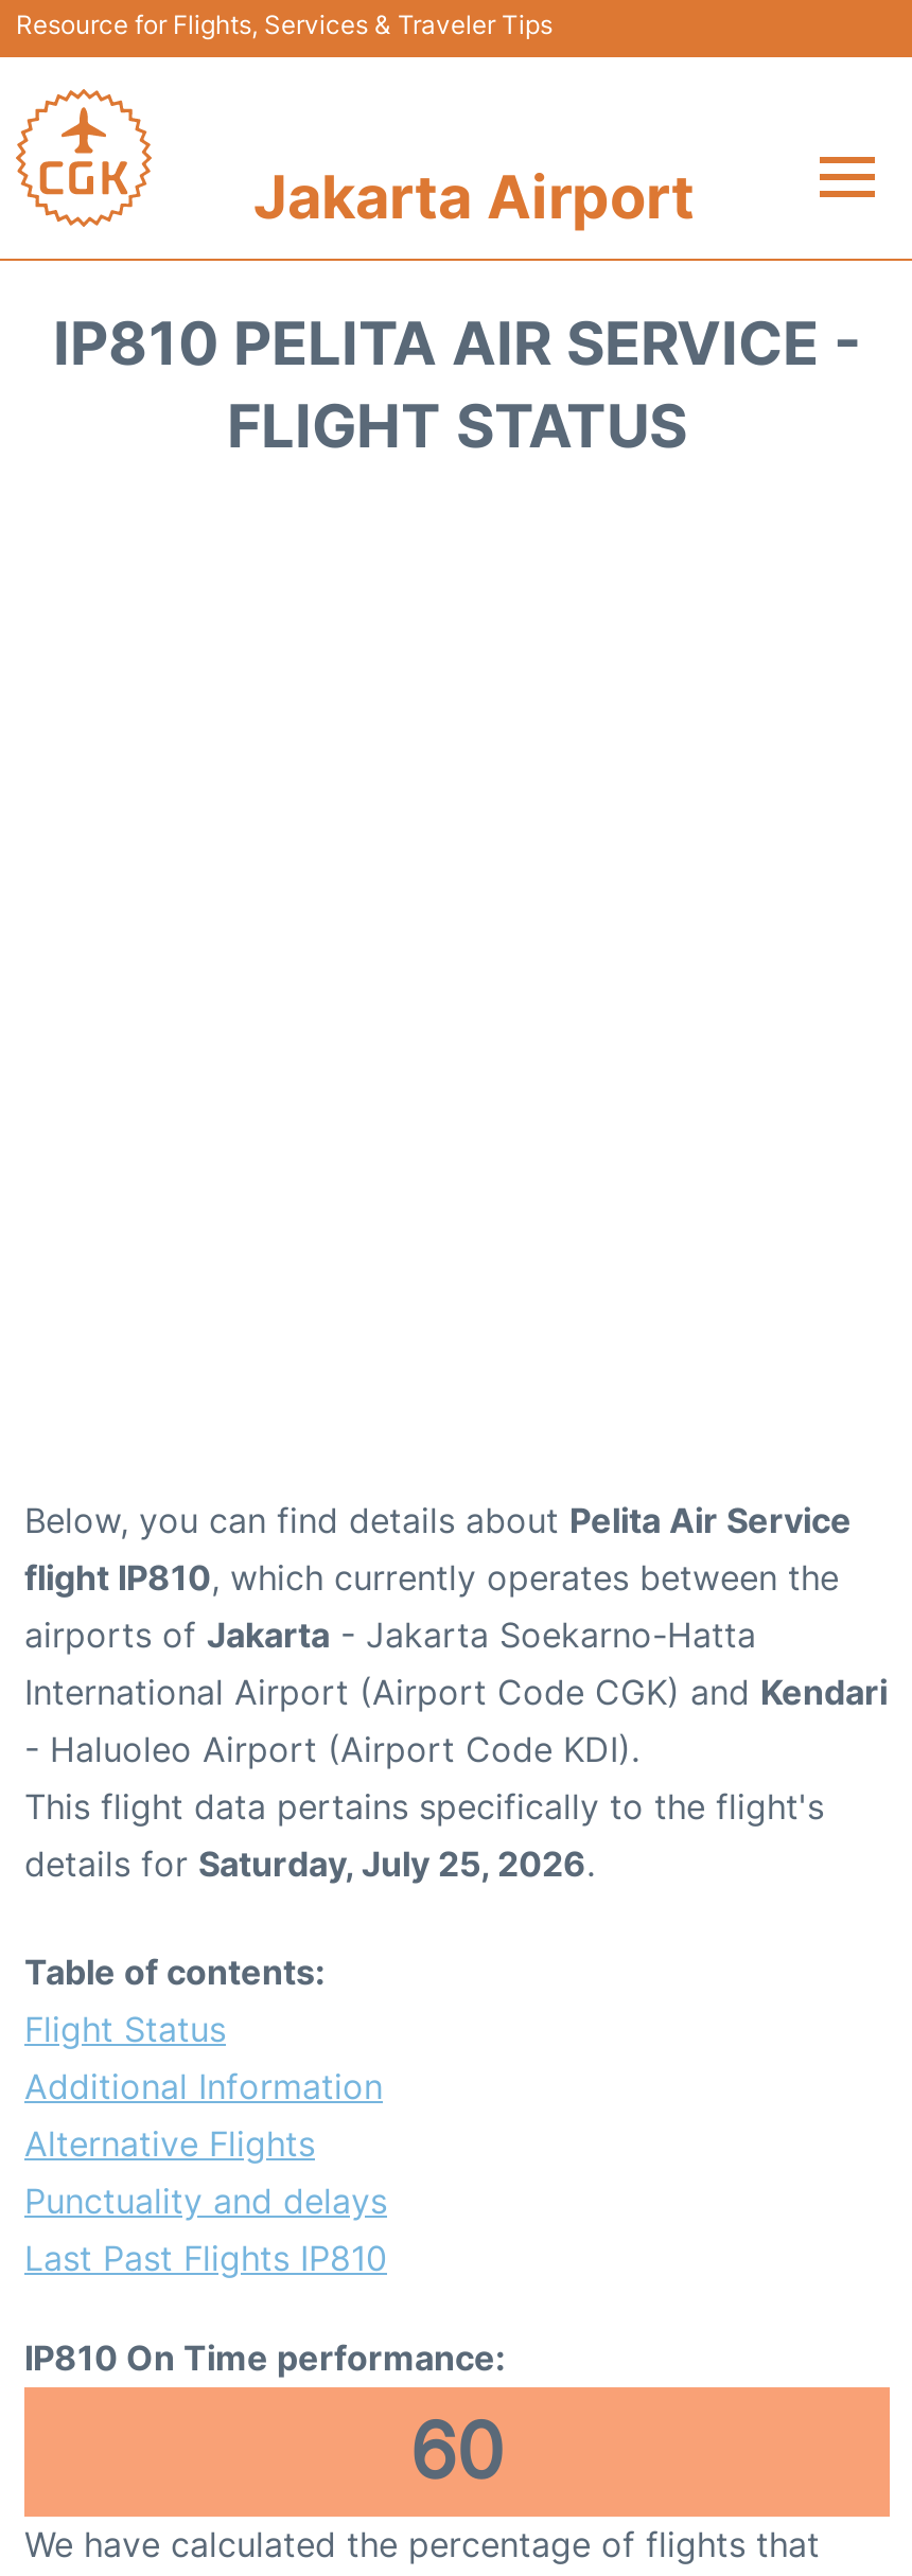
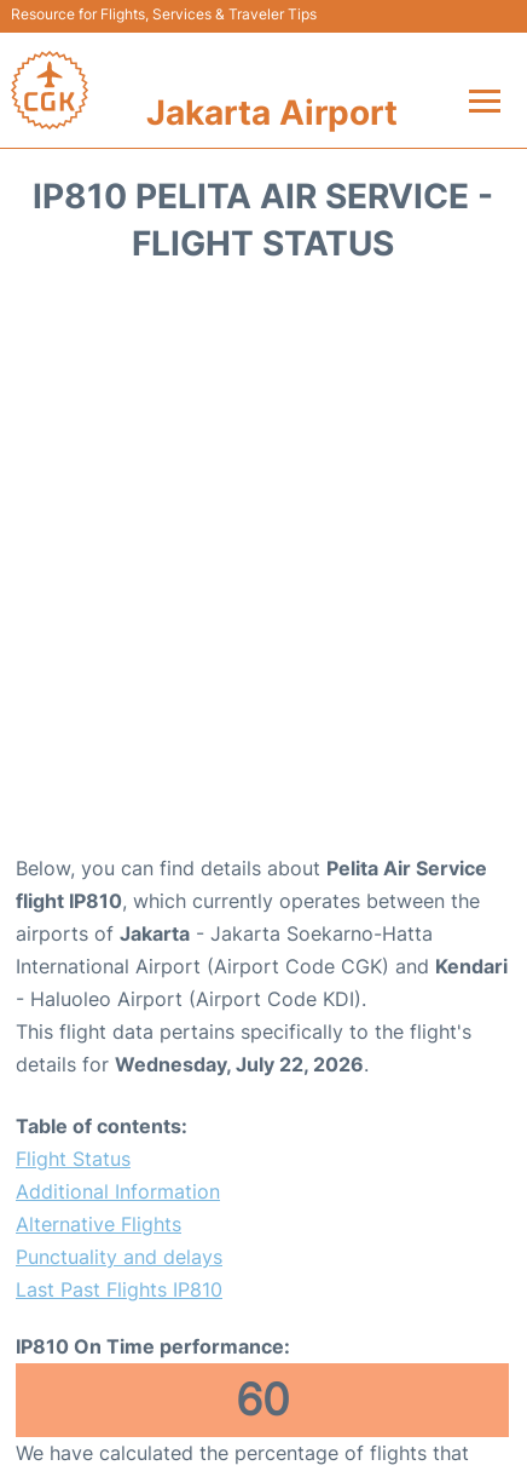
[24,1843,595,1885] details for Saturday, July 25, 2026. -> [16,1052,369,1077] details for Wednesday, July 22, 2026.

